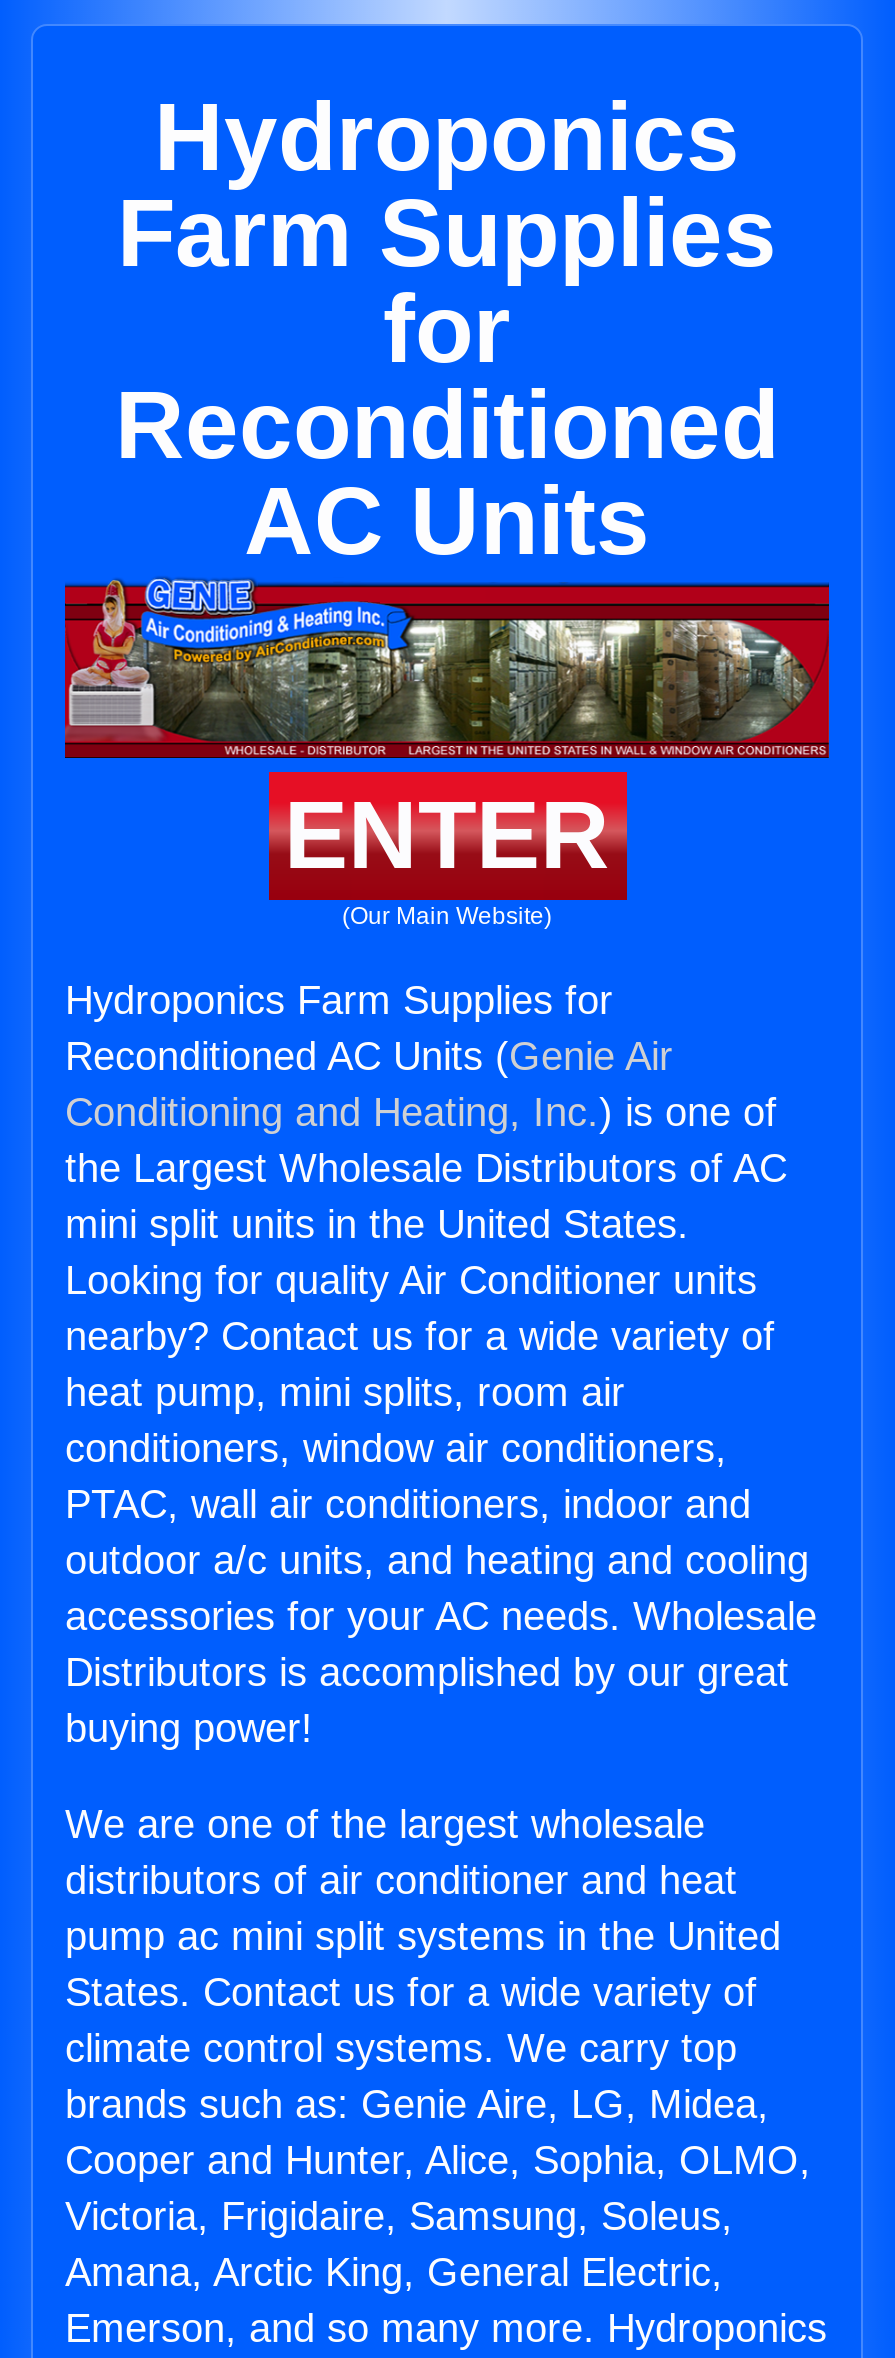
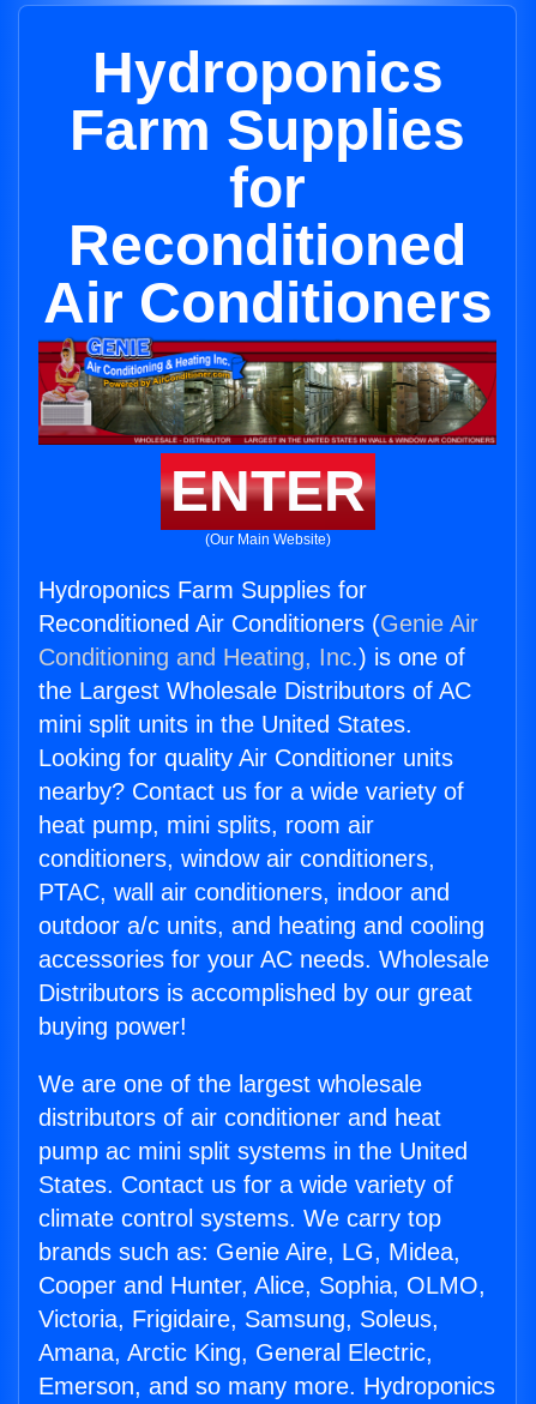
[244,468,650,574] AC Units -> [43,271,492,335] Air Conditioners
[65,1034,673,1078] Reconditioned AC Units (Genie Air -> [38,610,478,637] Reconditioned Air Conditioners (Genie Air

